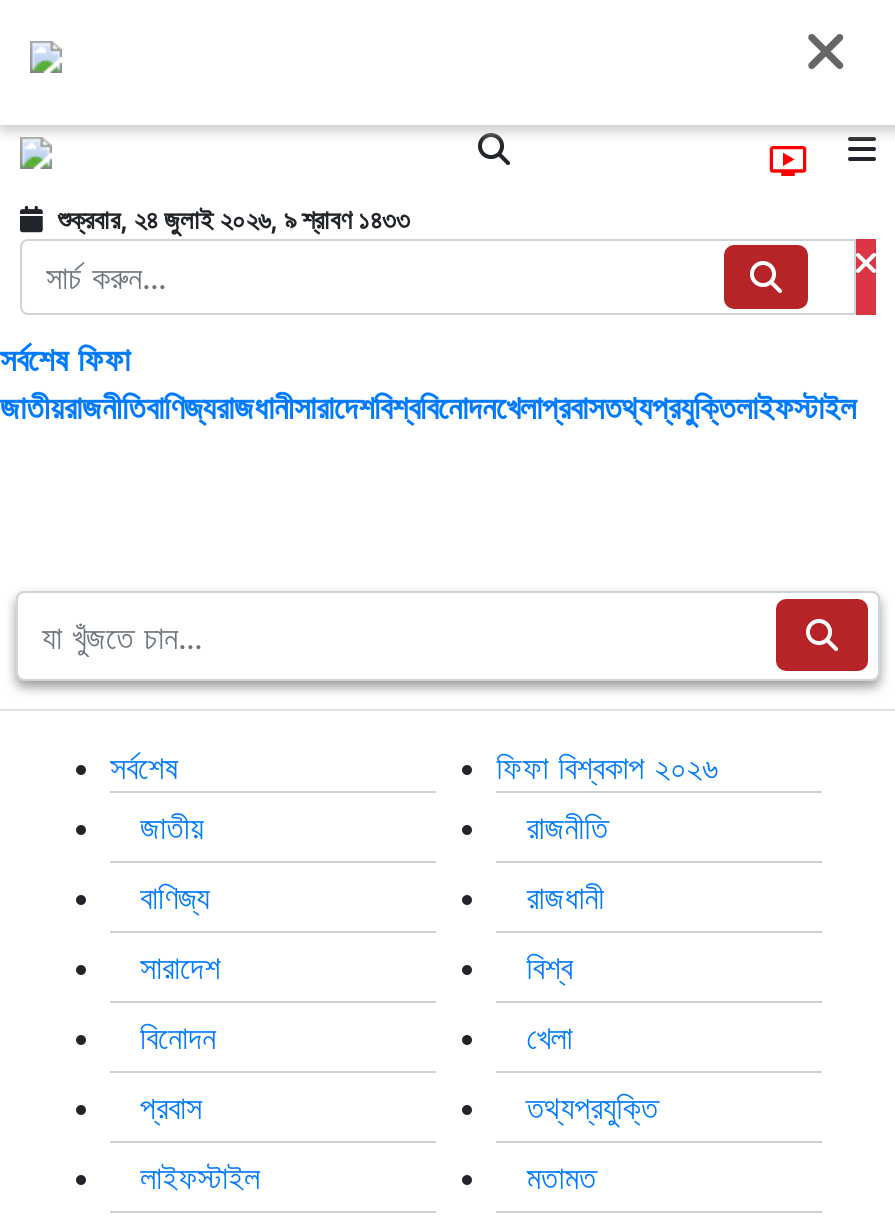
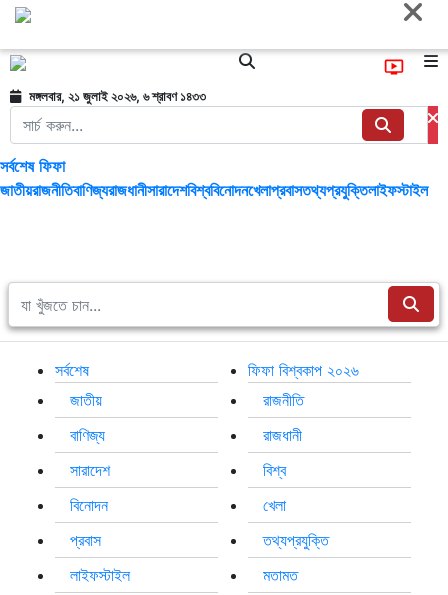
[52,203,410,235] শুক্রবার, ২৪ জুলাই ২০২৬, ৯ শ্রাবণ ১৪৩৩ -> [26,88,206,104] মঙ্গলবার, ২১ জুলাই ২০২৬, ৬ শ্রাবণ ১৪৩৩

